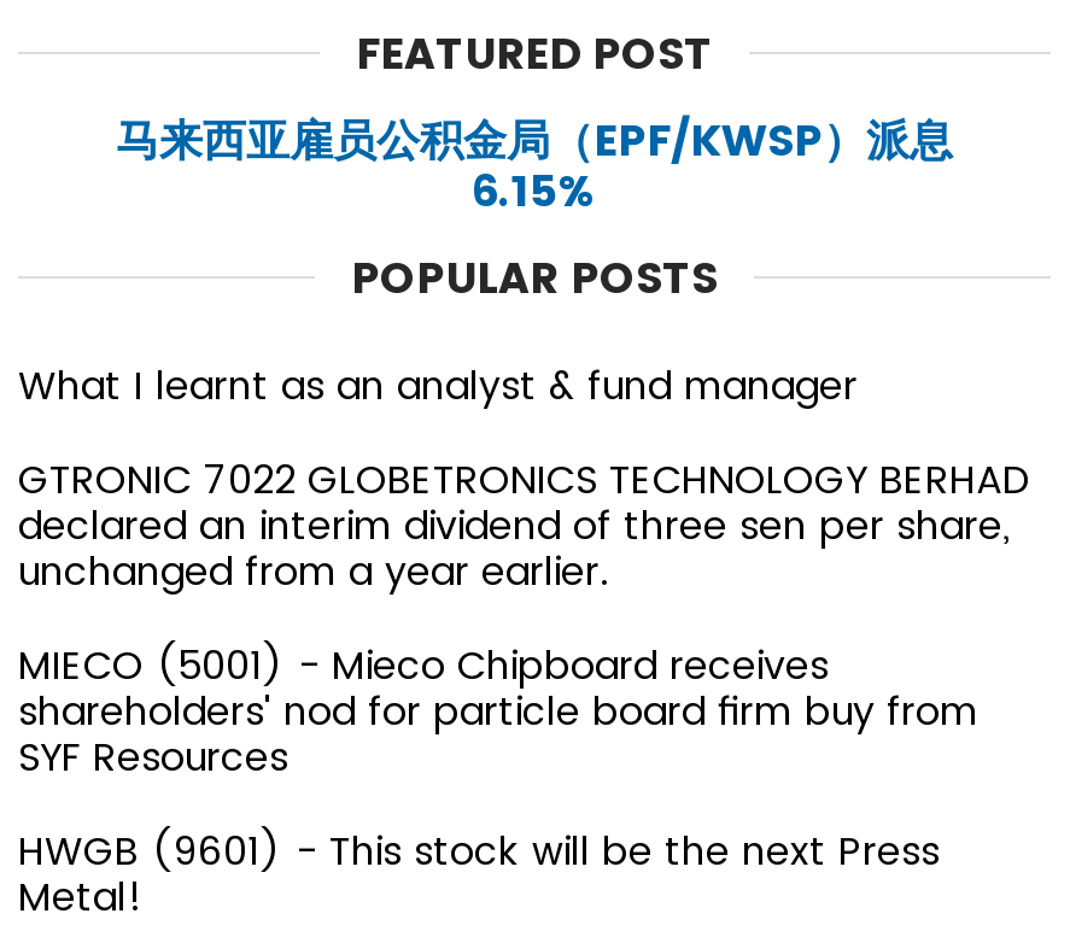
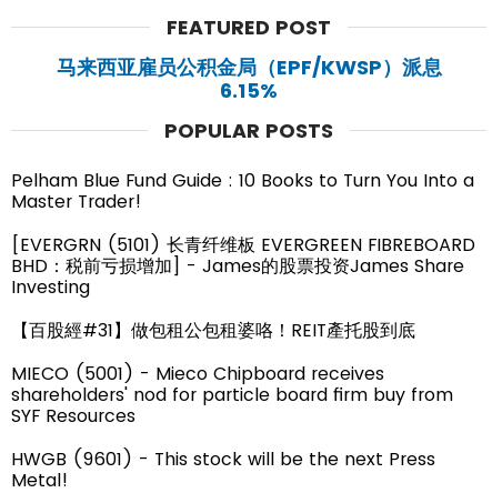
[18,357,1031,598] What I learnt as an analyst & fund manager | GTRONIC 7022 GLOBETRONICS TECHNOLOGY BERHAD | declared an interim dividend of three sen per share, | unchanged from a year earlier. -> [11,167,475,343] Pelham Blue Fund Guide : 10 Books to Turn You Into a | Master Trader! | [EVERGRN (5101) 长青纤维板 EVERGREEN FIBREBOARD | BHD：税前亏损增加] - James的股票投资James Share | Investing | 【百股經#31】做包租公包租婆咯！REIT產托股到底

